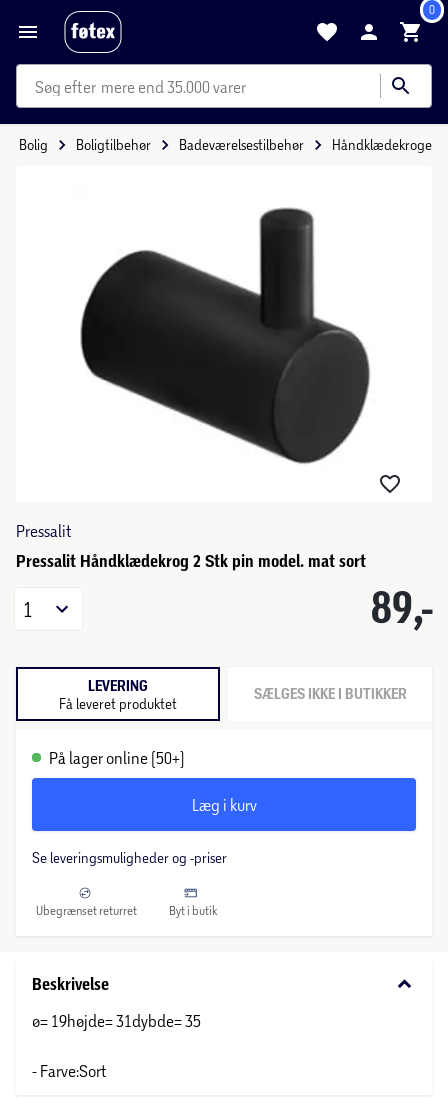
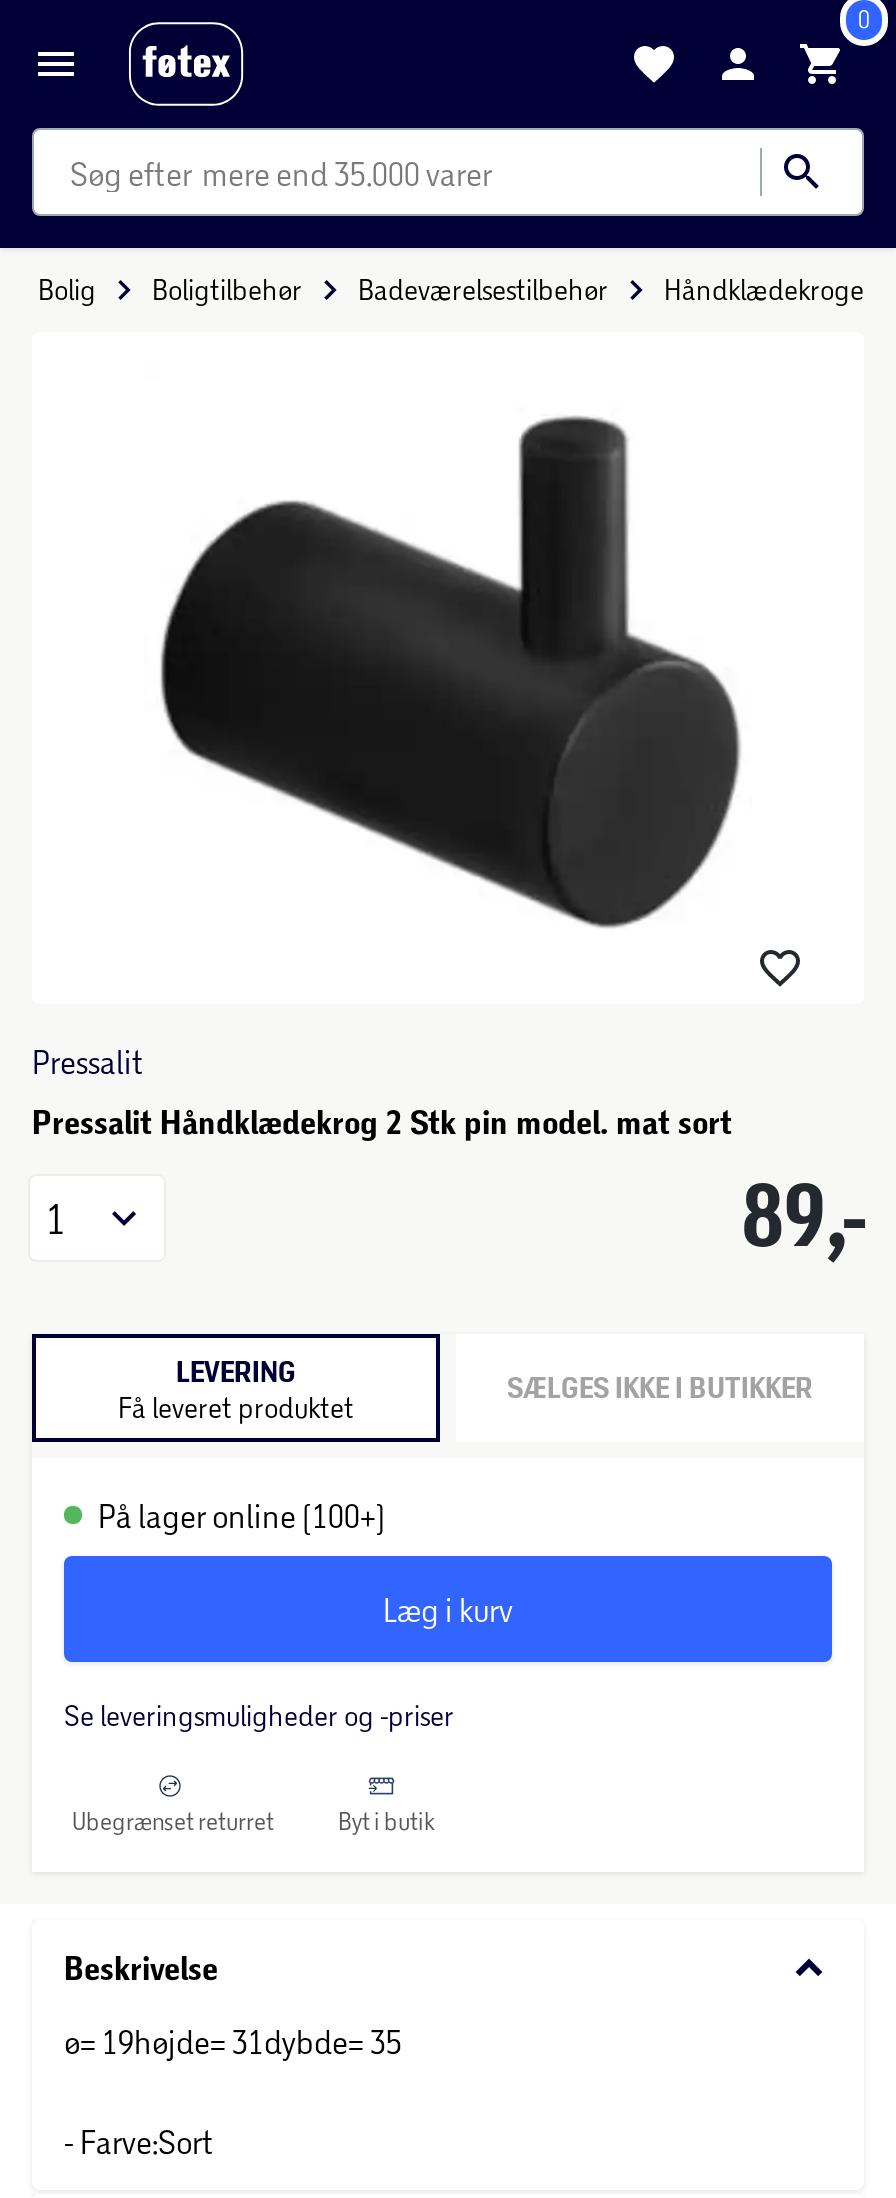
[49,748,185,767] På lager online (50+) -> [98,1496,386,1534] På lager online (100+)

